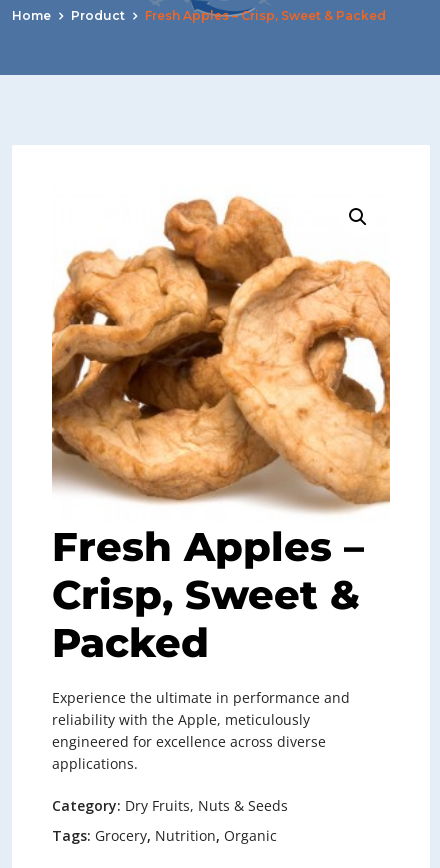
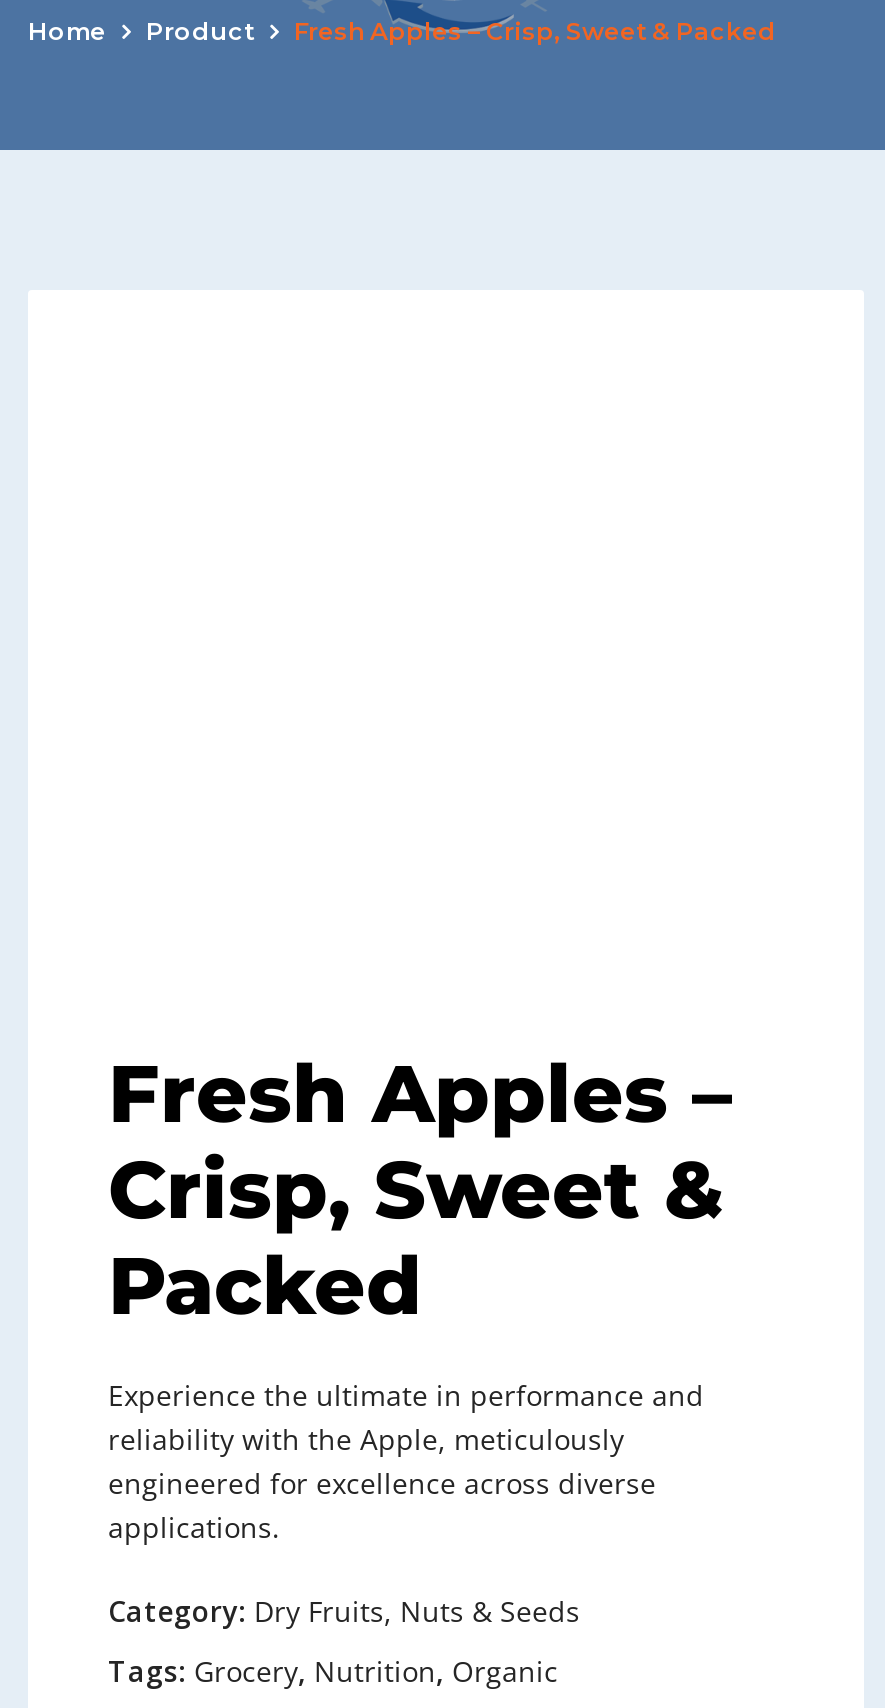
[51,195,391,514] [image] -> none

